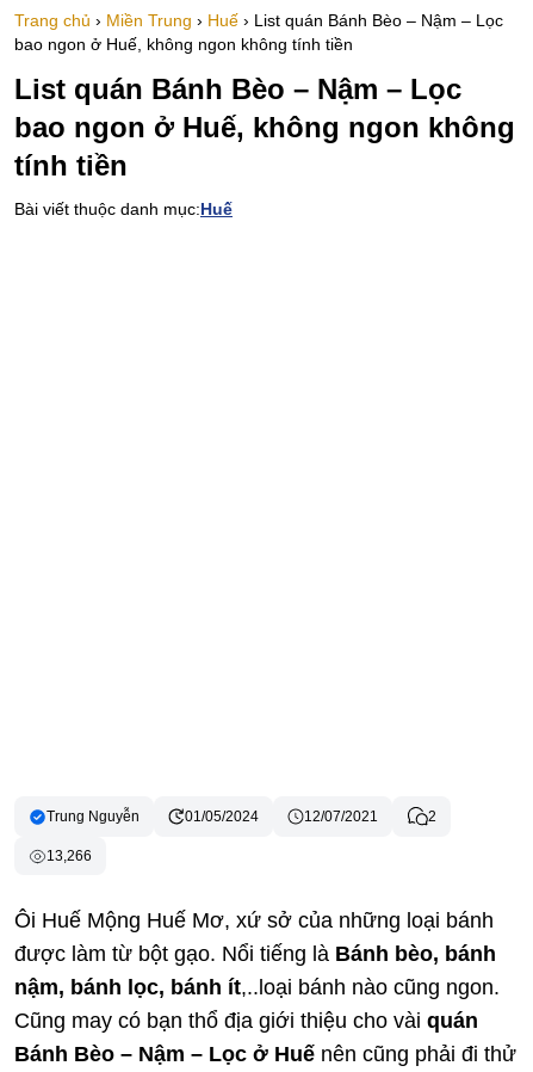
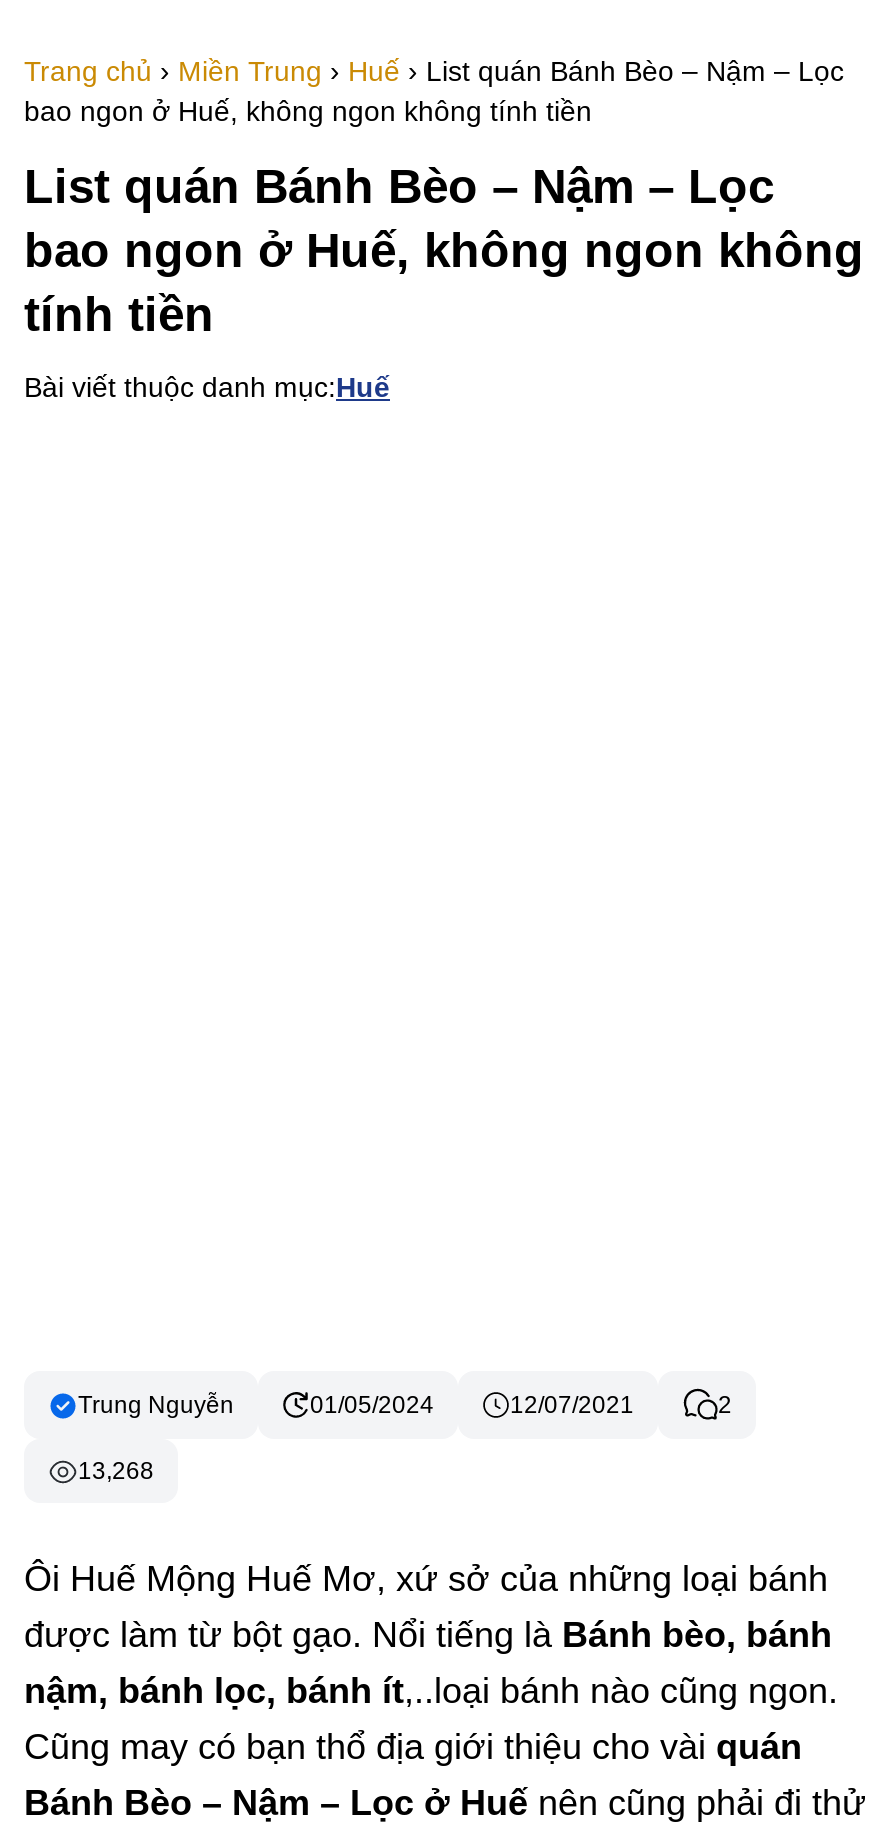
[47,848,92,864] 13,266 -> [78,1457,154,1485] 13,268

